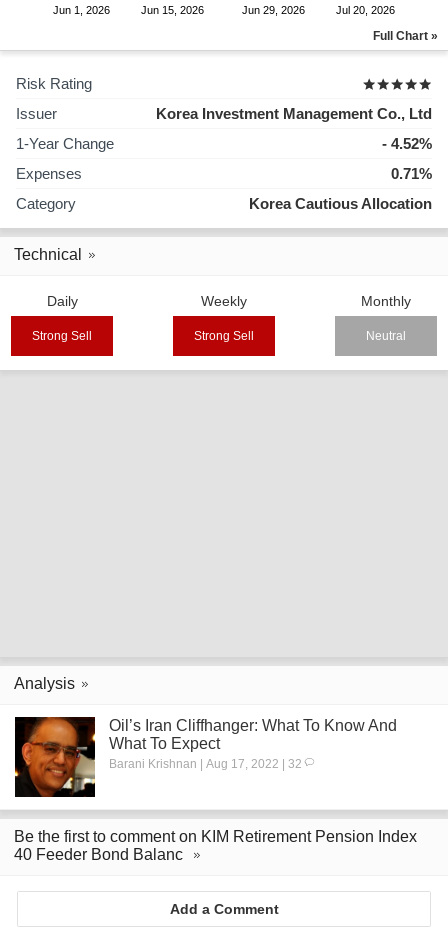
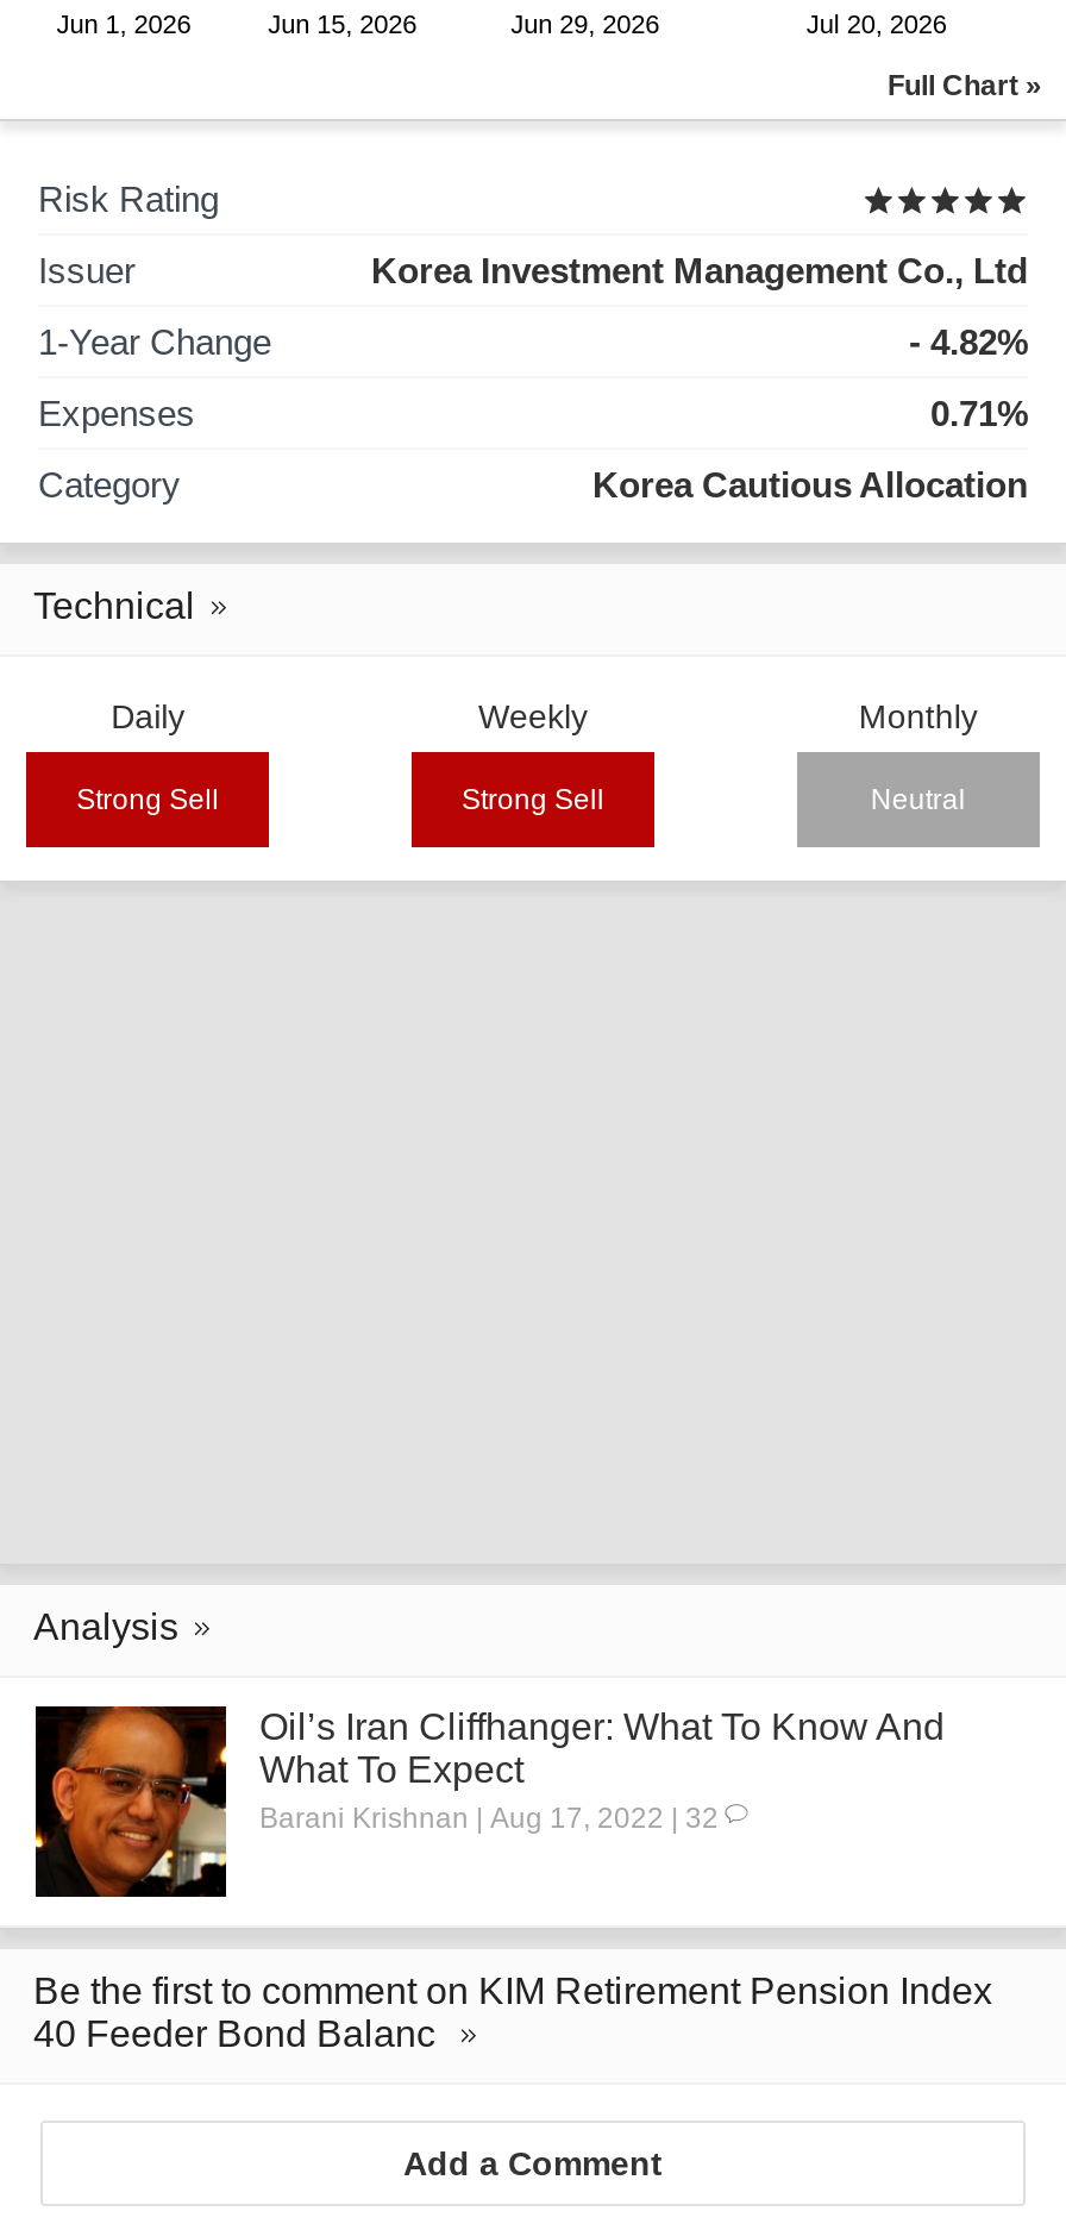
[382,135,432,152] - 4.52% -> [909,322,1028,362] - 4.82%

